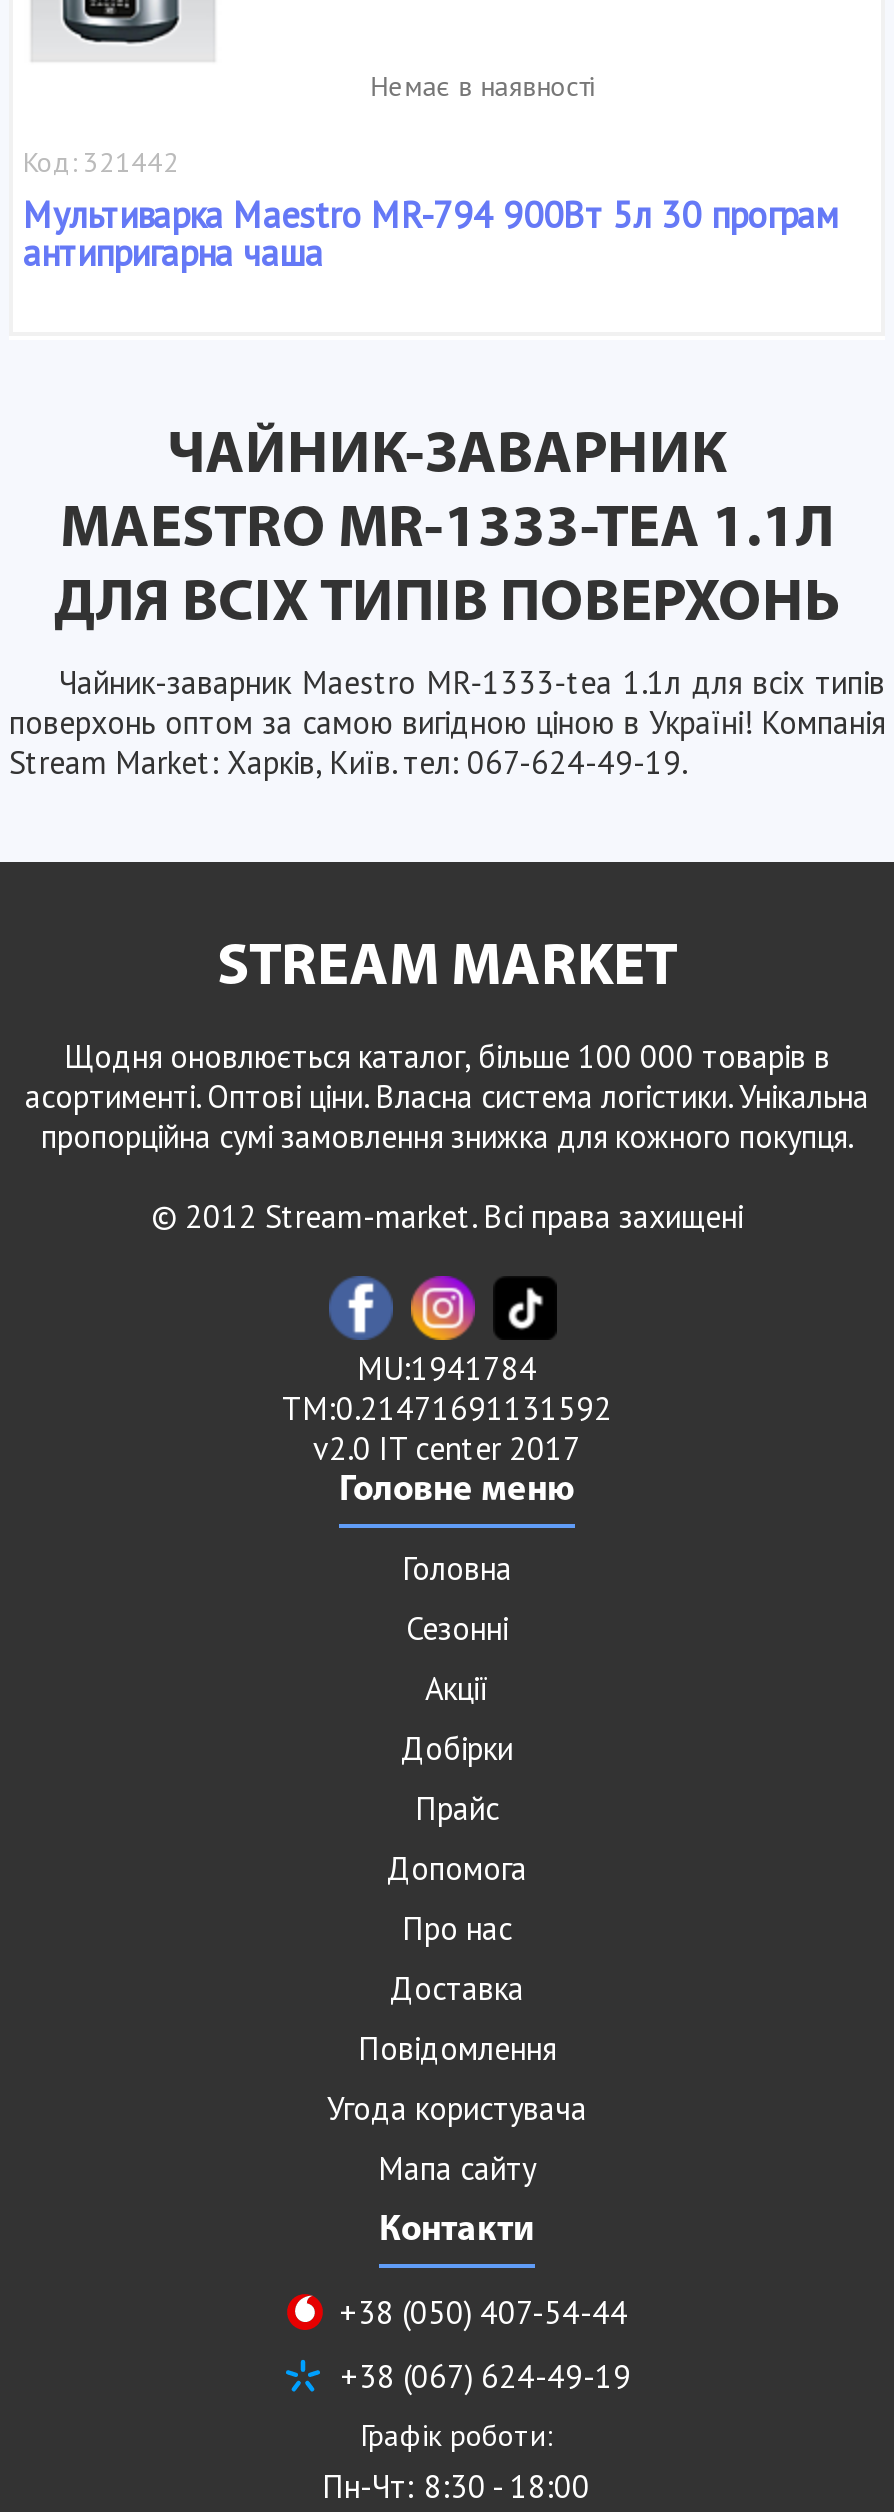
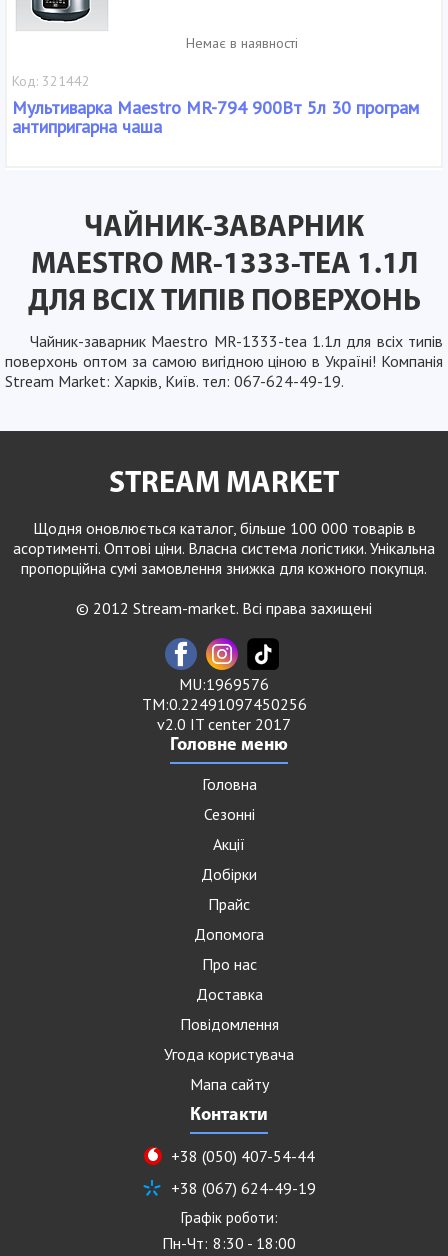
[282,1348,612,1428] MU:1941784 | TM:0.21471691131592 -> [141,674,306,714] MU:1969576 | TM:0.22491097450256

